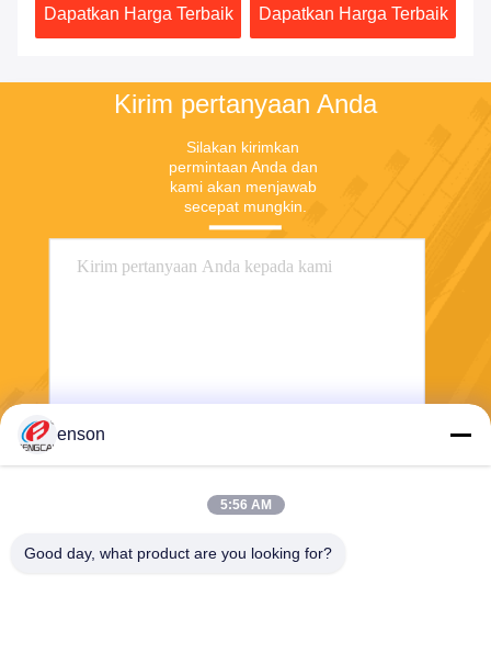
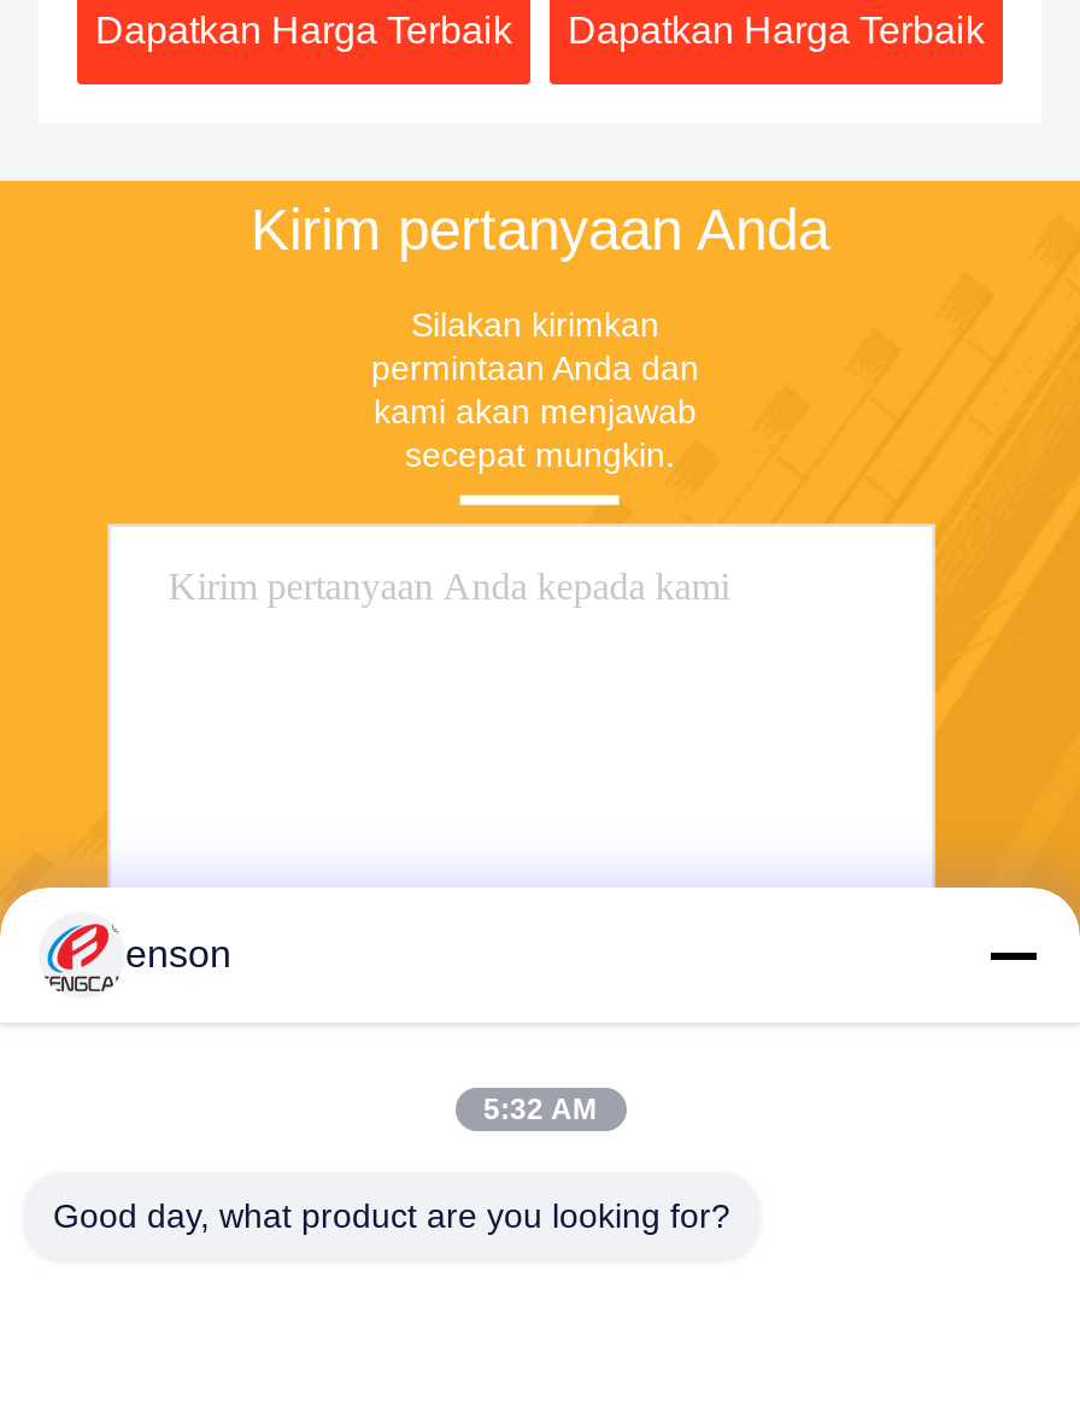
[220,497,271,513] 5:56 AM -> [483,1093,597,1126] 5:32 AM

